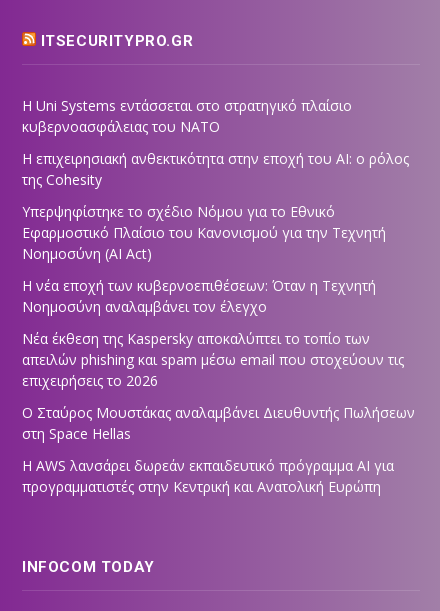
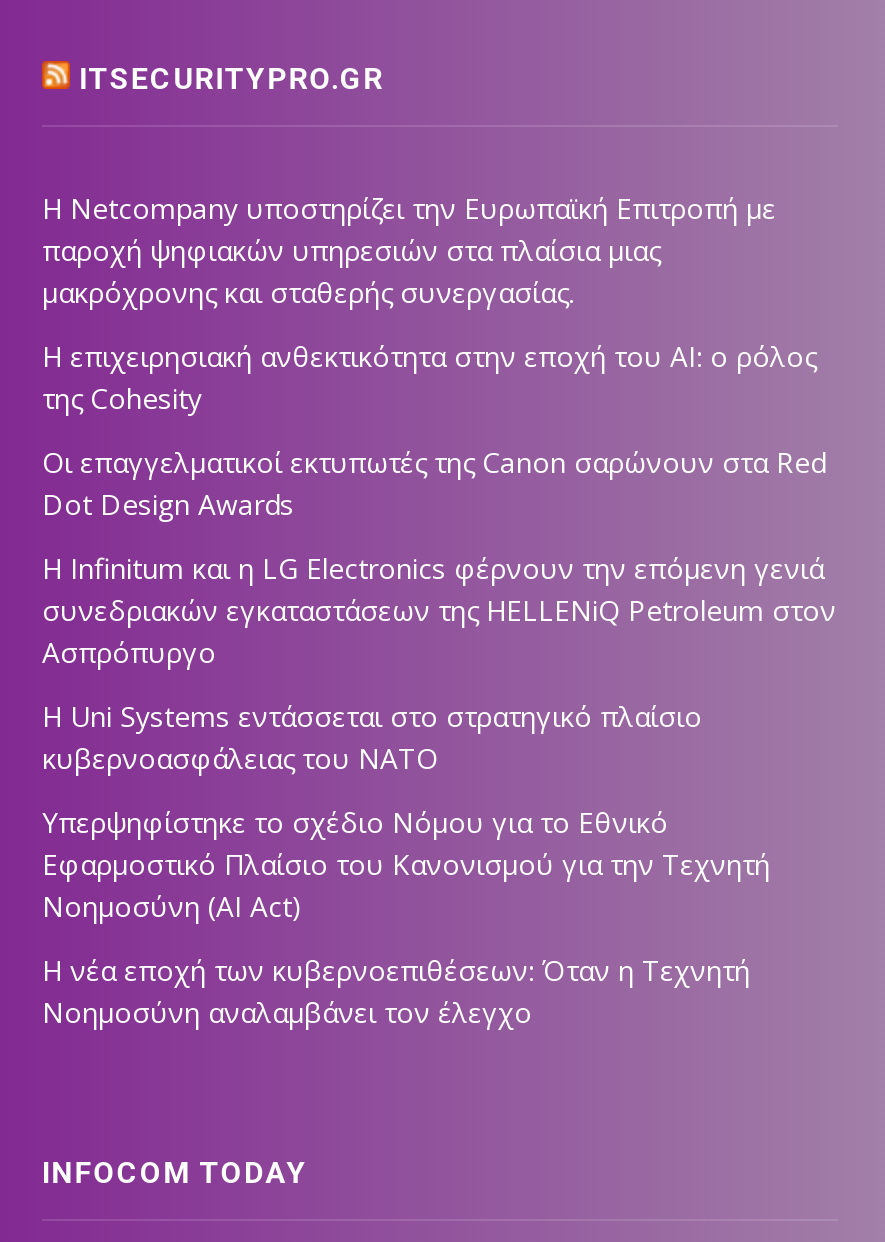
none -> [42,190,836,672] Η Netcompany υποστηρίζει την Ευρωπαϊκή Επιτροπή με | παροχή ψηφιακών υπηρεσιών στα πλαίσια μιας | μακρόχρονης και σταθερής συνεργασίας. | Οι επαγγελματικοί εκτυπωτές της Canon σαρώνουν στα Red | Dot Design Awards | Η Infinitum και η LG Electronics φέρνουν την επόμενη γενιά | συνεδριακών εγκαταστάσεων της HELLENiQ Petroleum στον | Ασπρόπυργο
moved [22,96,352,136] -> [42,698,702,778]: Η Uni Systems εντάσσεται στο στρατηγικό πλαίσιο | κυβερνοασφάλειας του ΝΑΤΟ
moved [22,149,409,189] -> [42,338,816,418]: Η επιχειρησιακή ανθεκτικότητα στην εποχή του ΑΙ: ο ρόλος | της Cohesity
moved [22,202,386,316] -> [42,804,770,1032]: Υπερψηφίστηκε το σχέδιο Νόμου για το Εθνικό | Εφαρμοστικό Πλαίσιο του Κανονισμού για την Τεχνητή | Νοημοσύνη (AI Act) | Η νέα εποχή των κυβερνοεπιθέσεων: Όταν η Τεχνητή | Νοημοσύνη αναλαμβάνει τον έλεγχο
[22,329,415,496] Νέα έκθεση της Kaspersky αποκαλύπτει το τοπίο των | απειλών phishing και spam μέσω email που στοχεύουν τις | επιχειρήσεις το 2026 | Ο Σταύρος Μουστάκας αναλαμβάνει Διευθυντής Πωλήσεων | στη Space Hellas | Η AWS λανσάρει δωρεάν εκπαιδευτικό πρόγραμμα AI για | προγραμματιστές στην Κεντρική και Ανατολική Ευρώπη -> none

